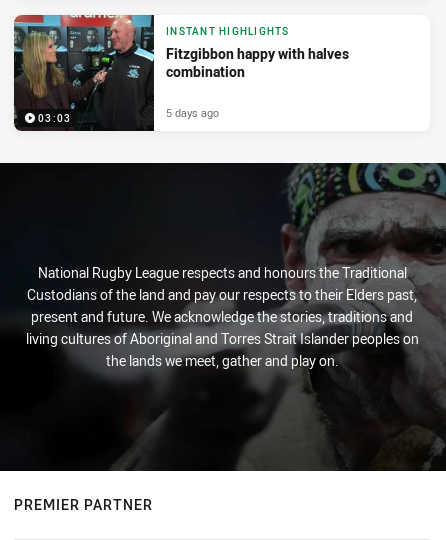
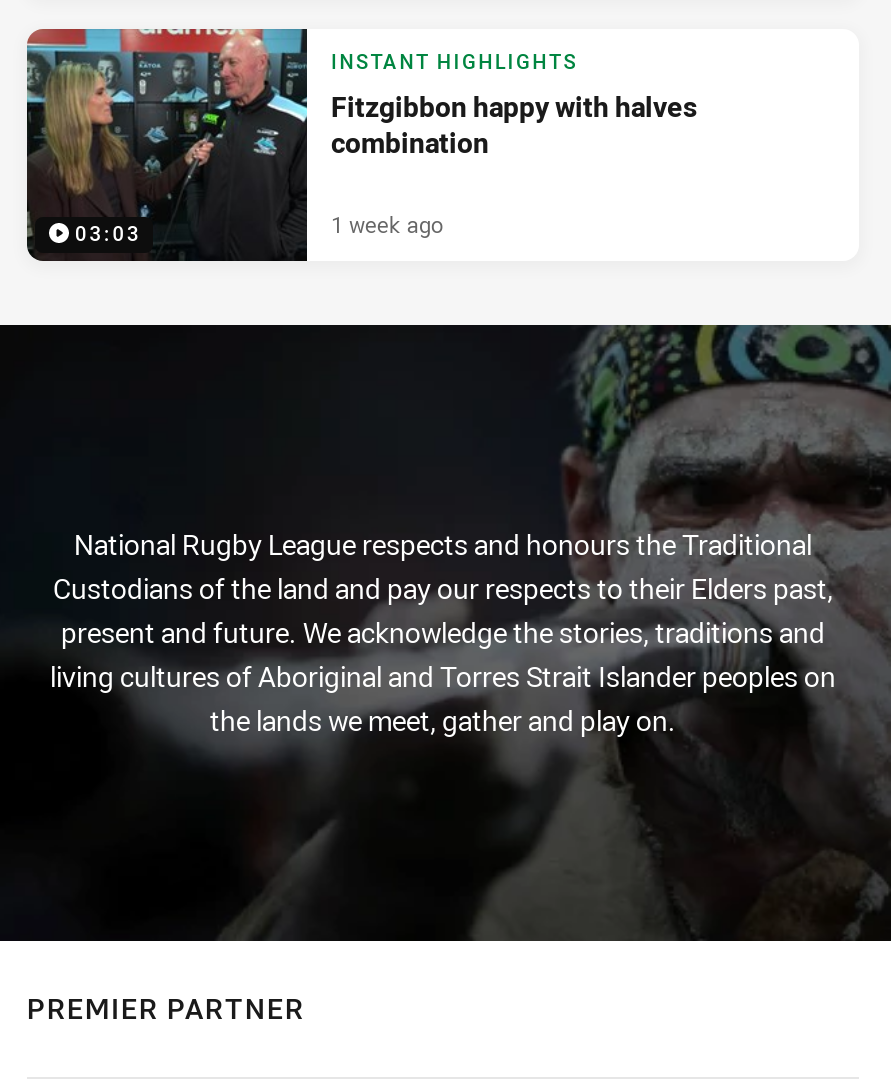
[166,105,219,120] 5 days ago -> [331,209,443,239] 1 week ago

